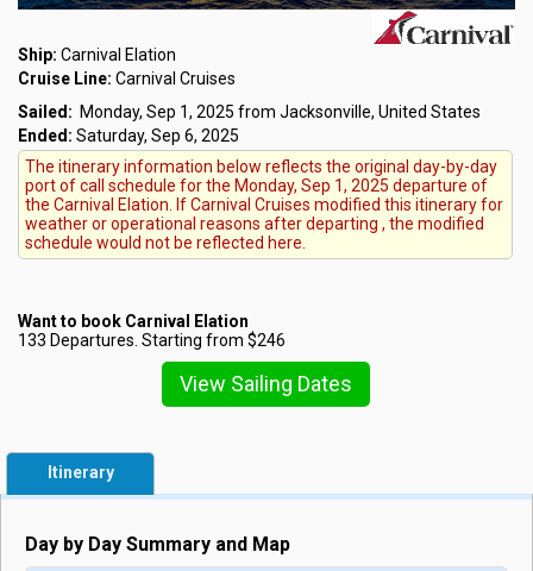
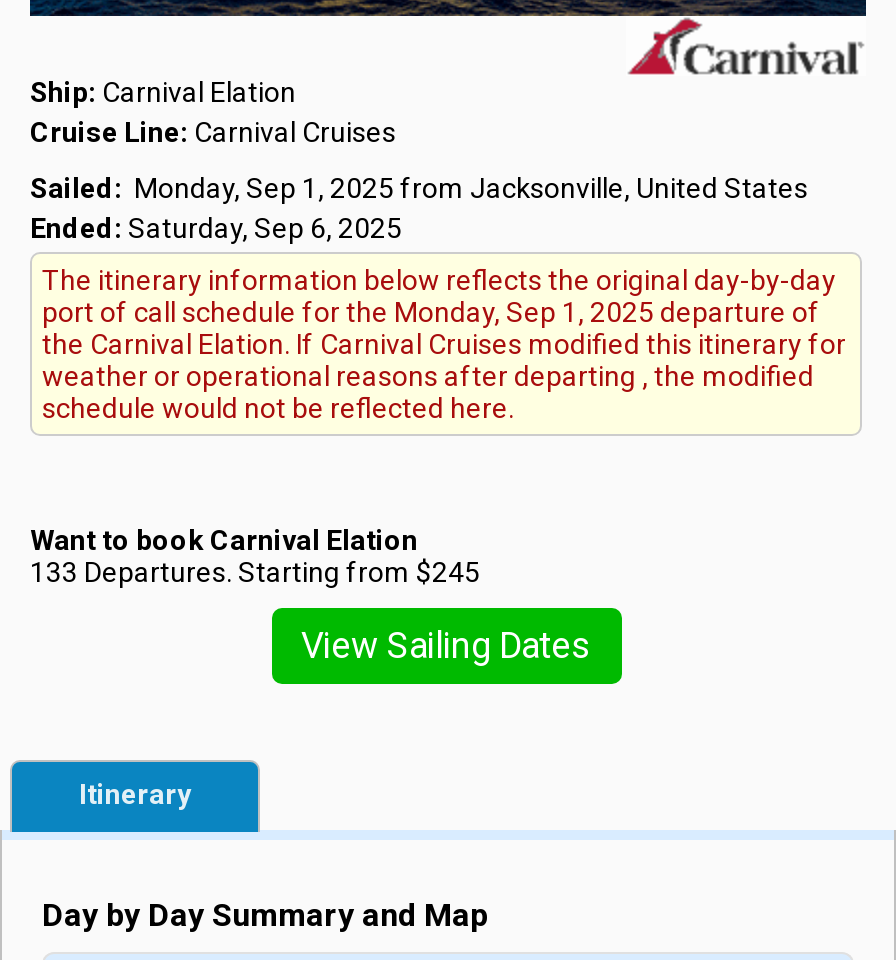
[18,330,286,349] 133 Departures. Starting from $246 -> [30,555,480,587] 133 Departures. Starting from $245

